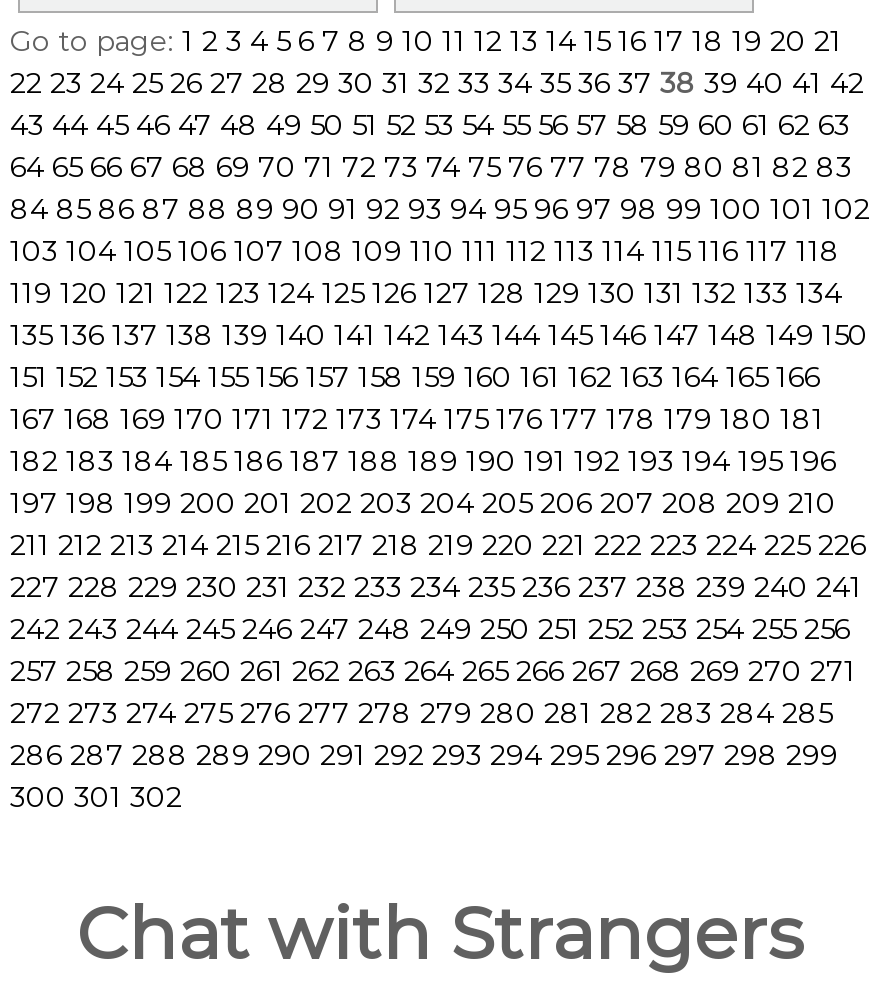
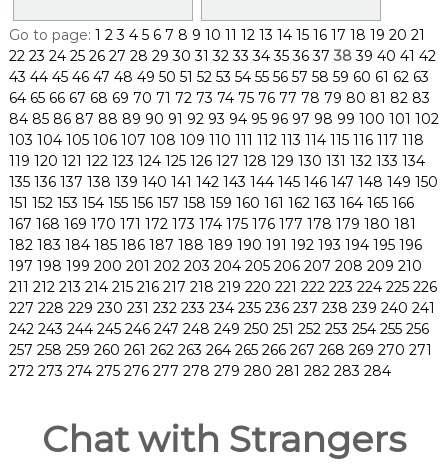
[10,695,838,815] 272 273 274 275 276 277 278 279 280 281 282 283 284 285 | 286 287 288 289 290 291 292 293 294 295 296 297 298 299 | 300 301 302 -> [9,362,391,380] 272 273 274 275 276 277 278 279 280 281 282 283 284

